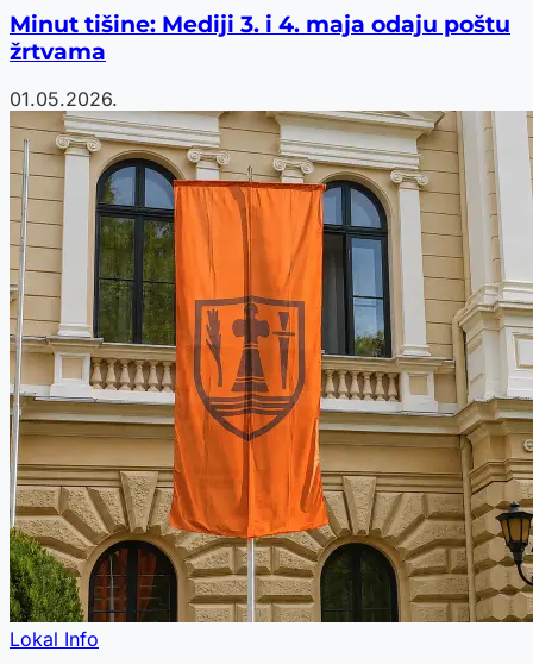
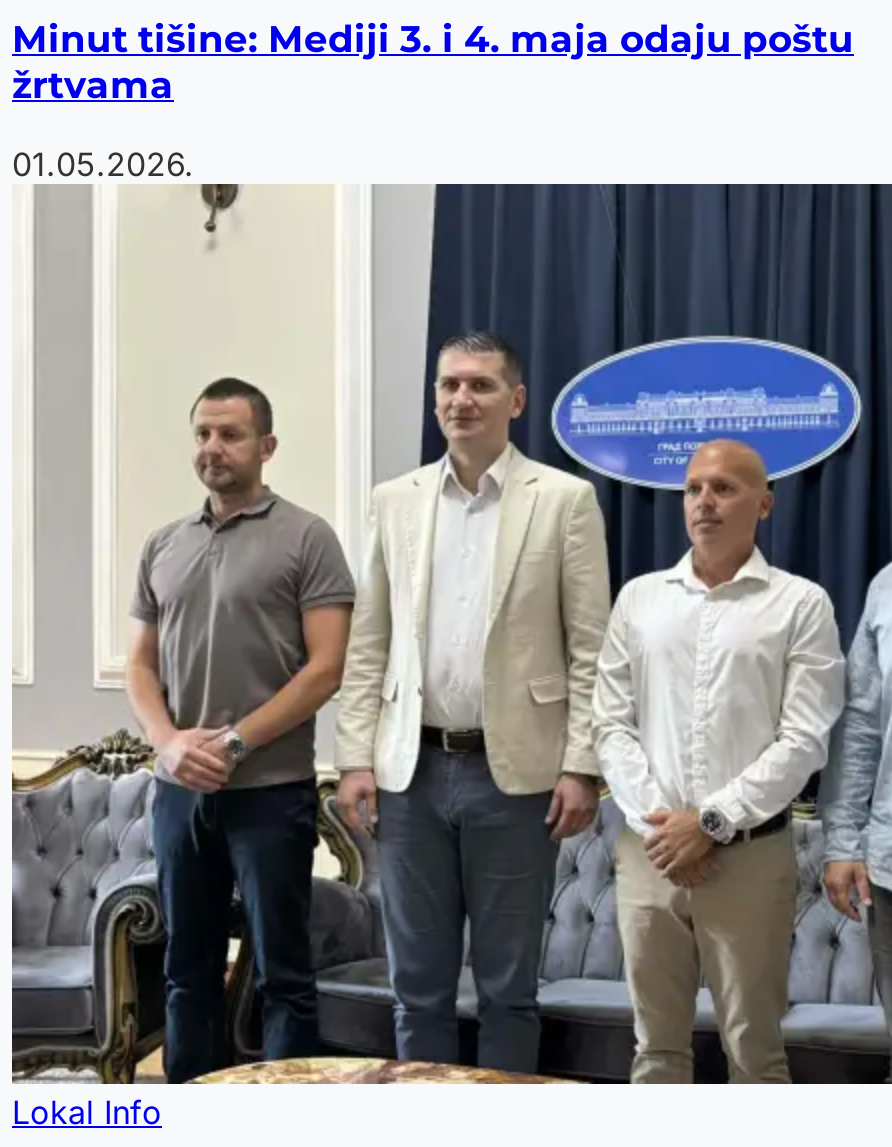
[8,109,529,624] [image] -> [10,182,886,1086] [image]

